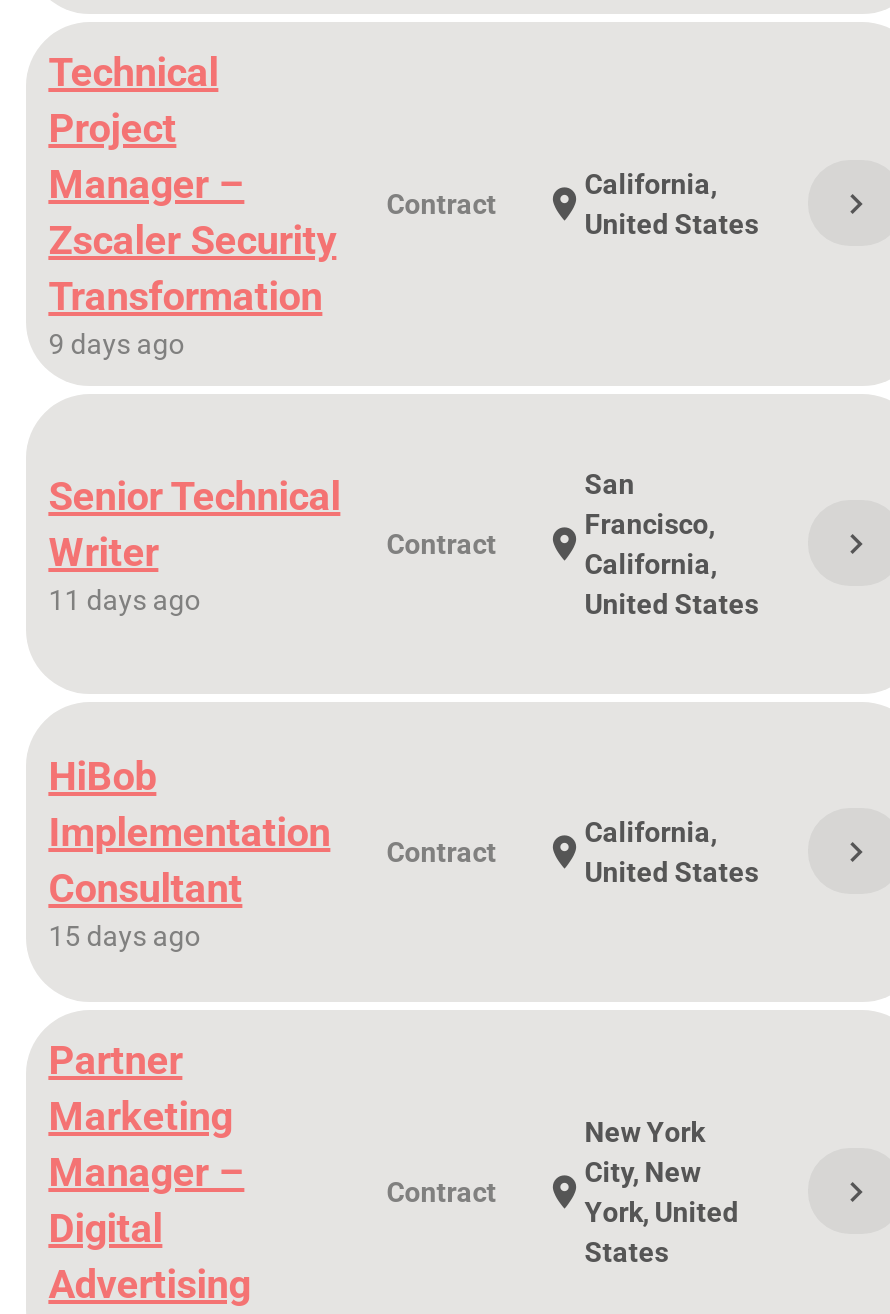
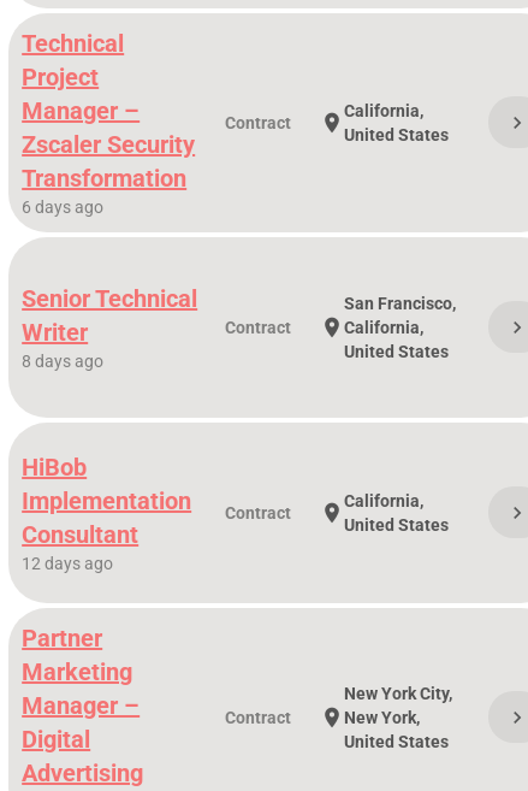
[48,328,184,360] 9 days ago -> [22,197,104,217] 6 days ago
[48,584,200,616] 11 days ago -> [22,352,104,371] 8 days ago
[48,920,200,952] 15 days ago -> [22,554,113,573] 12 days ago

